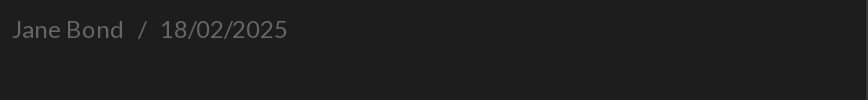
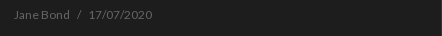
[12,15,288,45] Jane Bond 18/02/2025 -> [14,7,152,22] Jane Bond 17/07/2020

